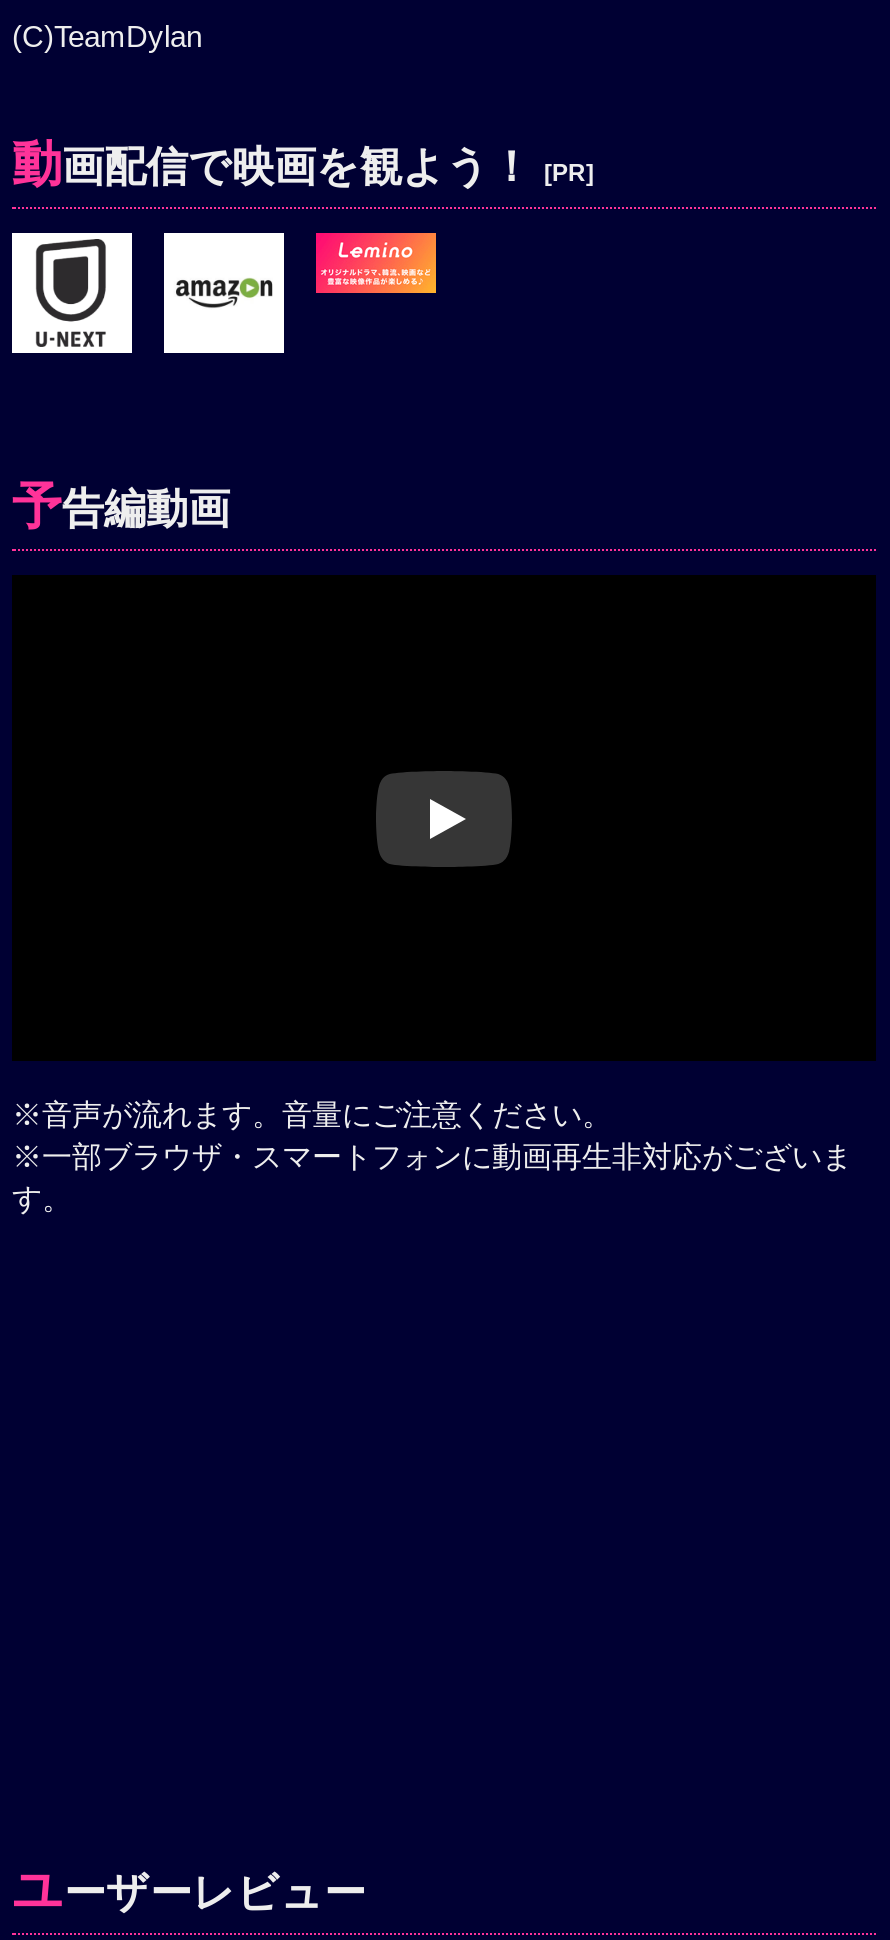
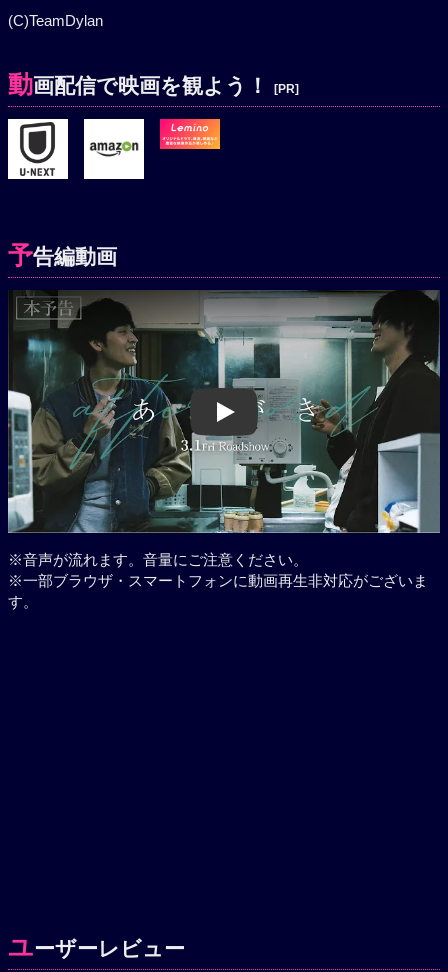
none -> [7,290,441,534] [image]

